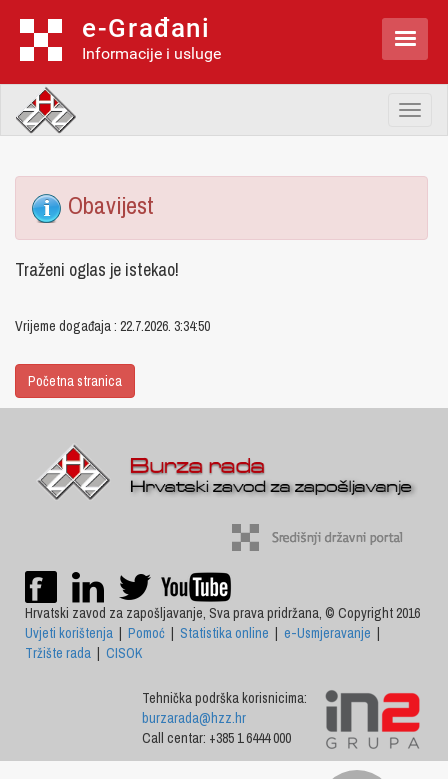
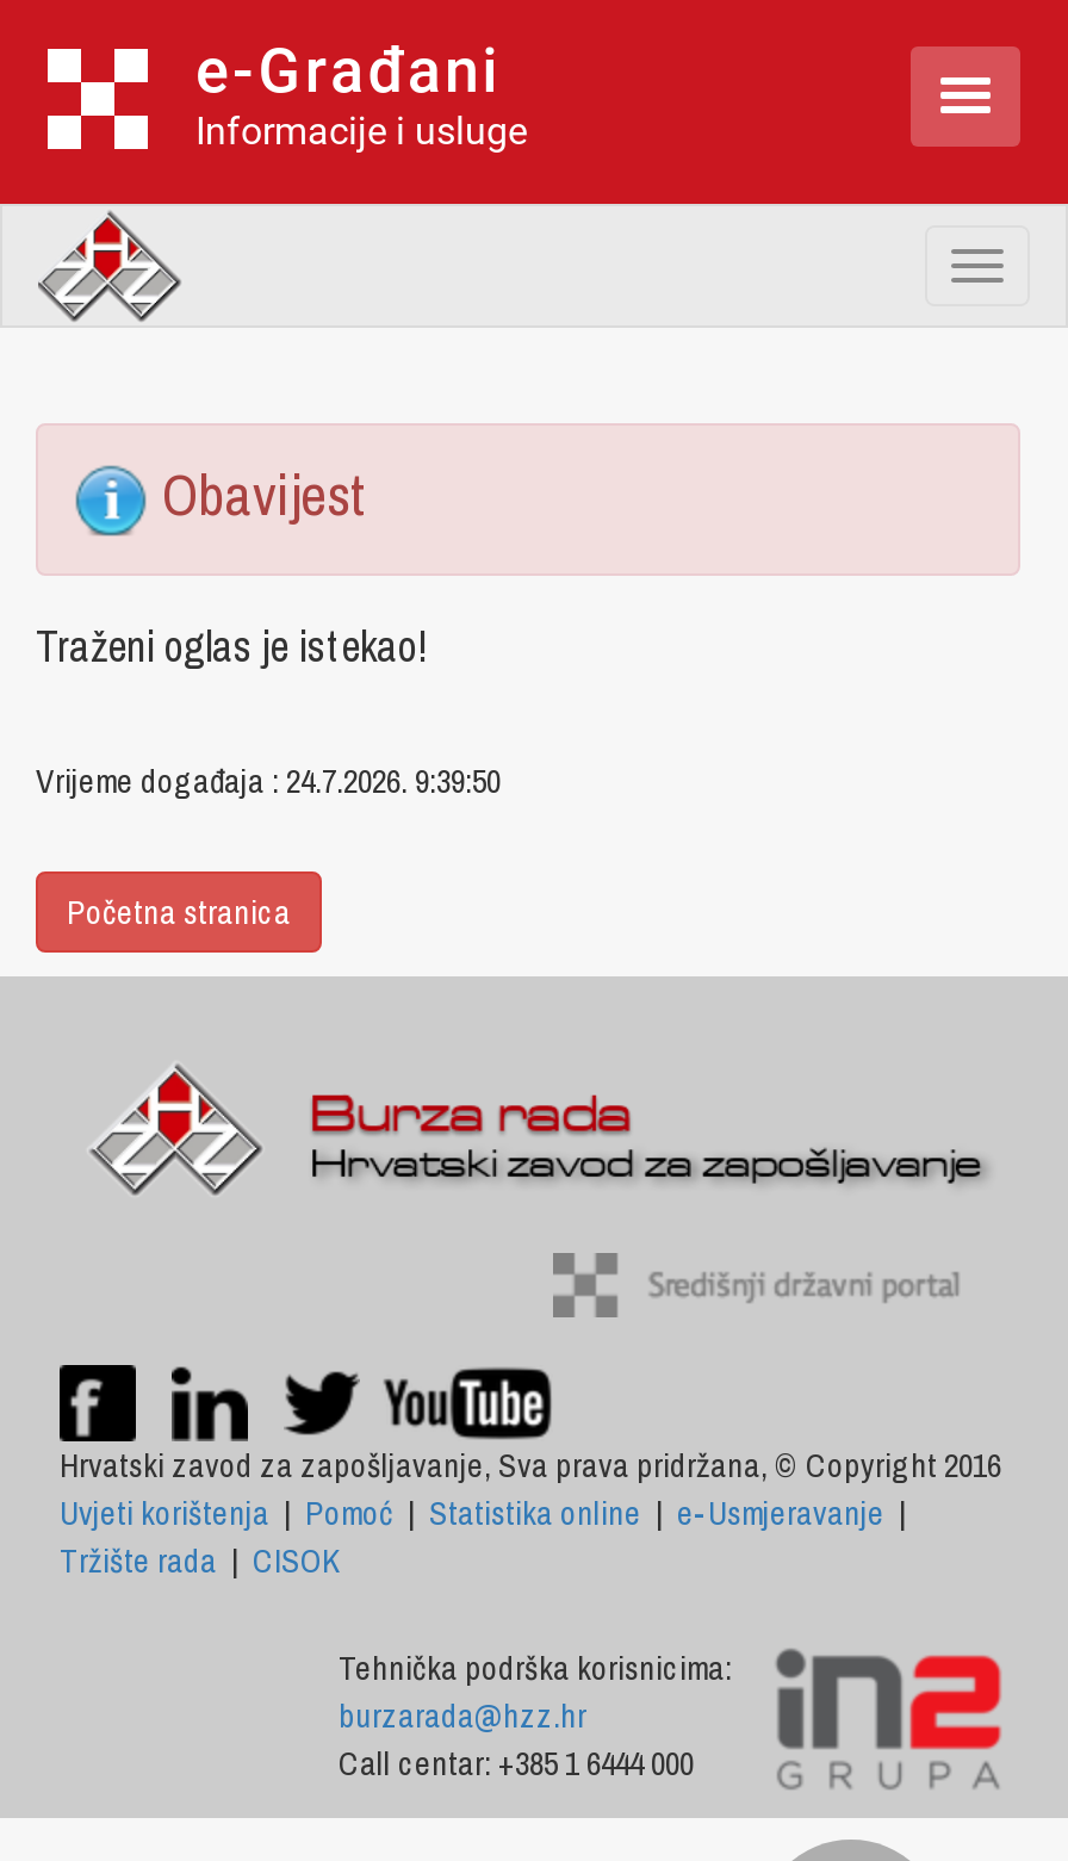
[15,317,210,335] Vrijeme događaja : 22.7.2026. 3:34:50 -> [36,759,501,802] Vrijeme događaja : 24.7.2026. 9:39:50

